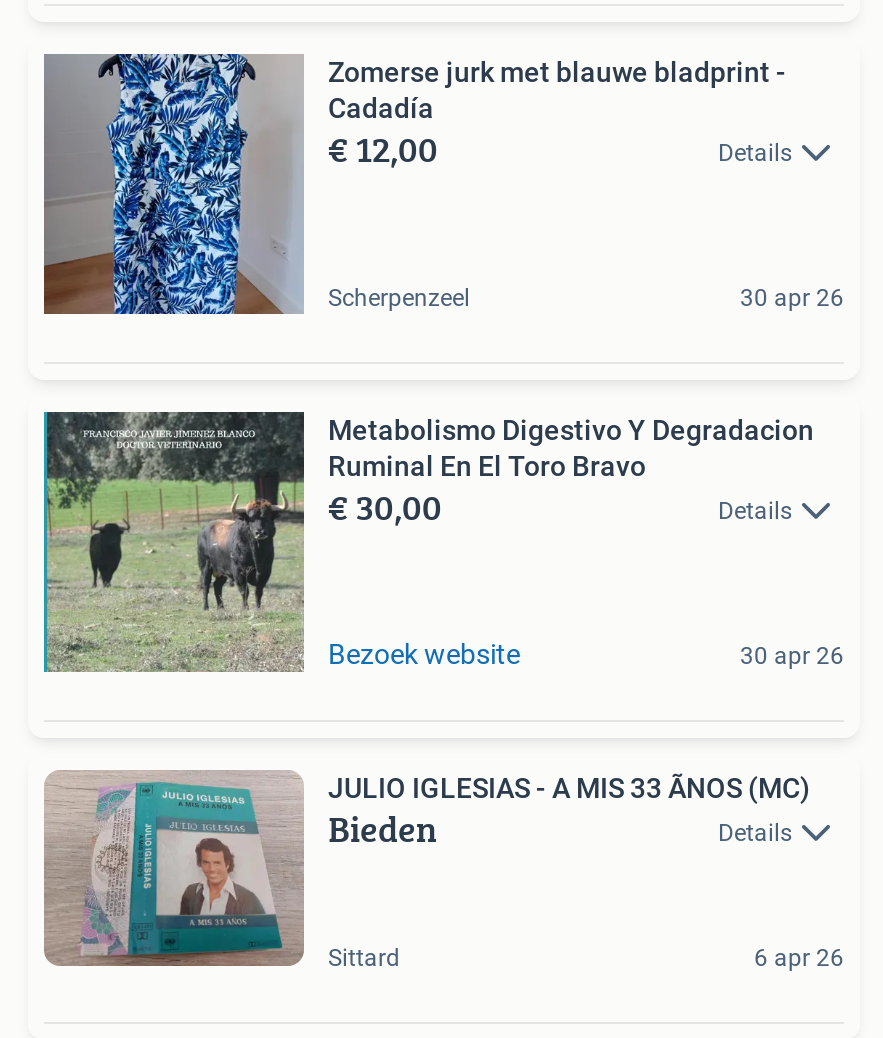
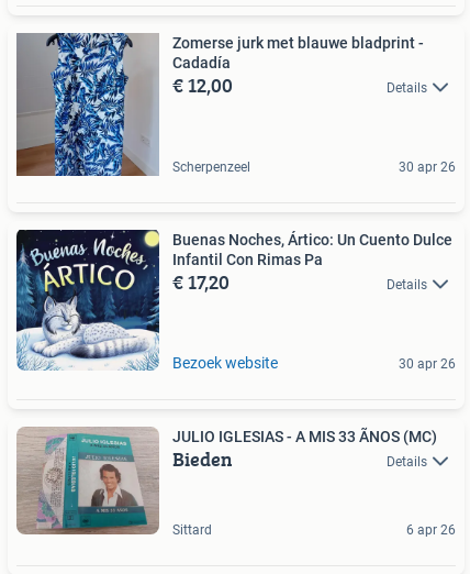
[42,410,814,674] [image] | Metabolismo Digestivo Y Degradacion | Ruminal En El Toro Bravo | € 30,00 -> [15,230,452,373] [image] | Buenas Noches, Ártico: Un Cuento Dulce | Infantil Con Rimas Pa | € 17,20

